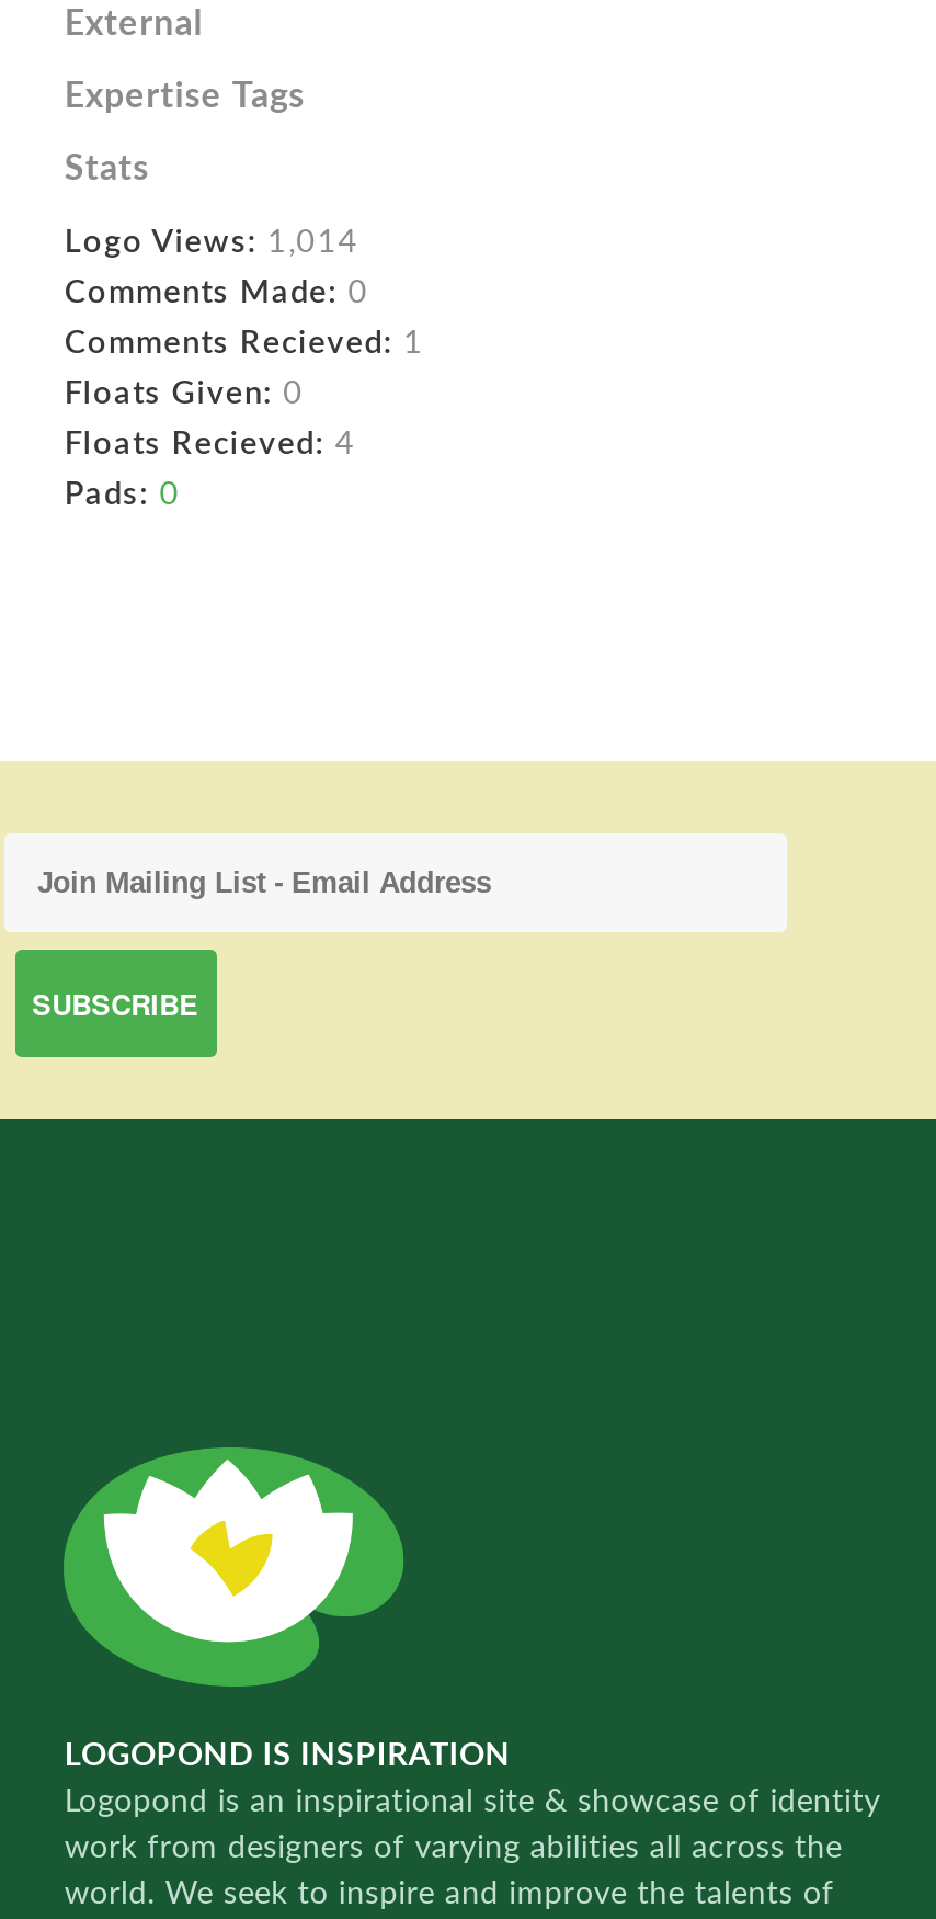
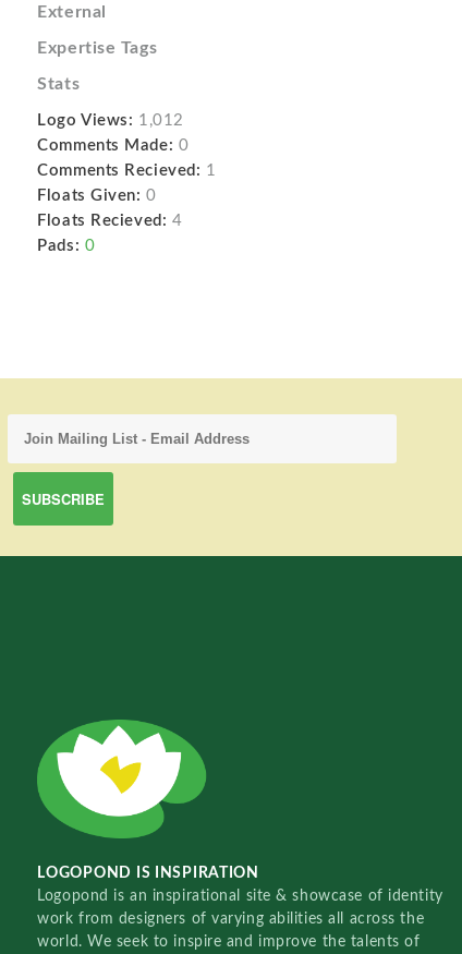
[64,226,359,259] Logo Views: 1,014 -> [37,112,184,129] Logo Views: 1,012

